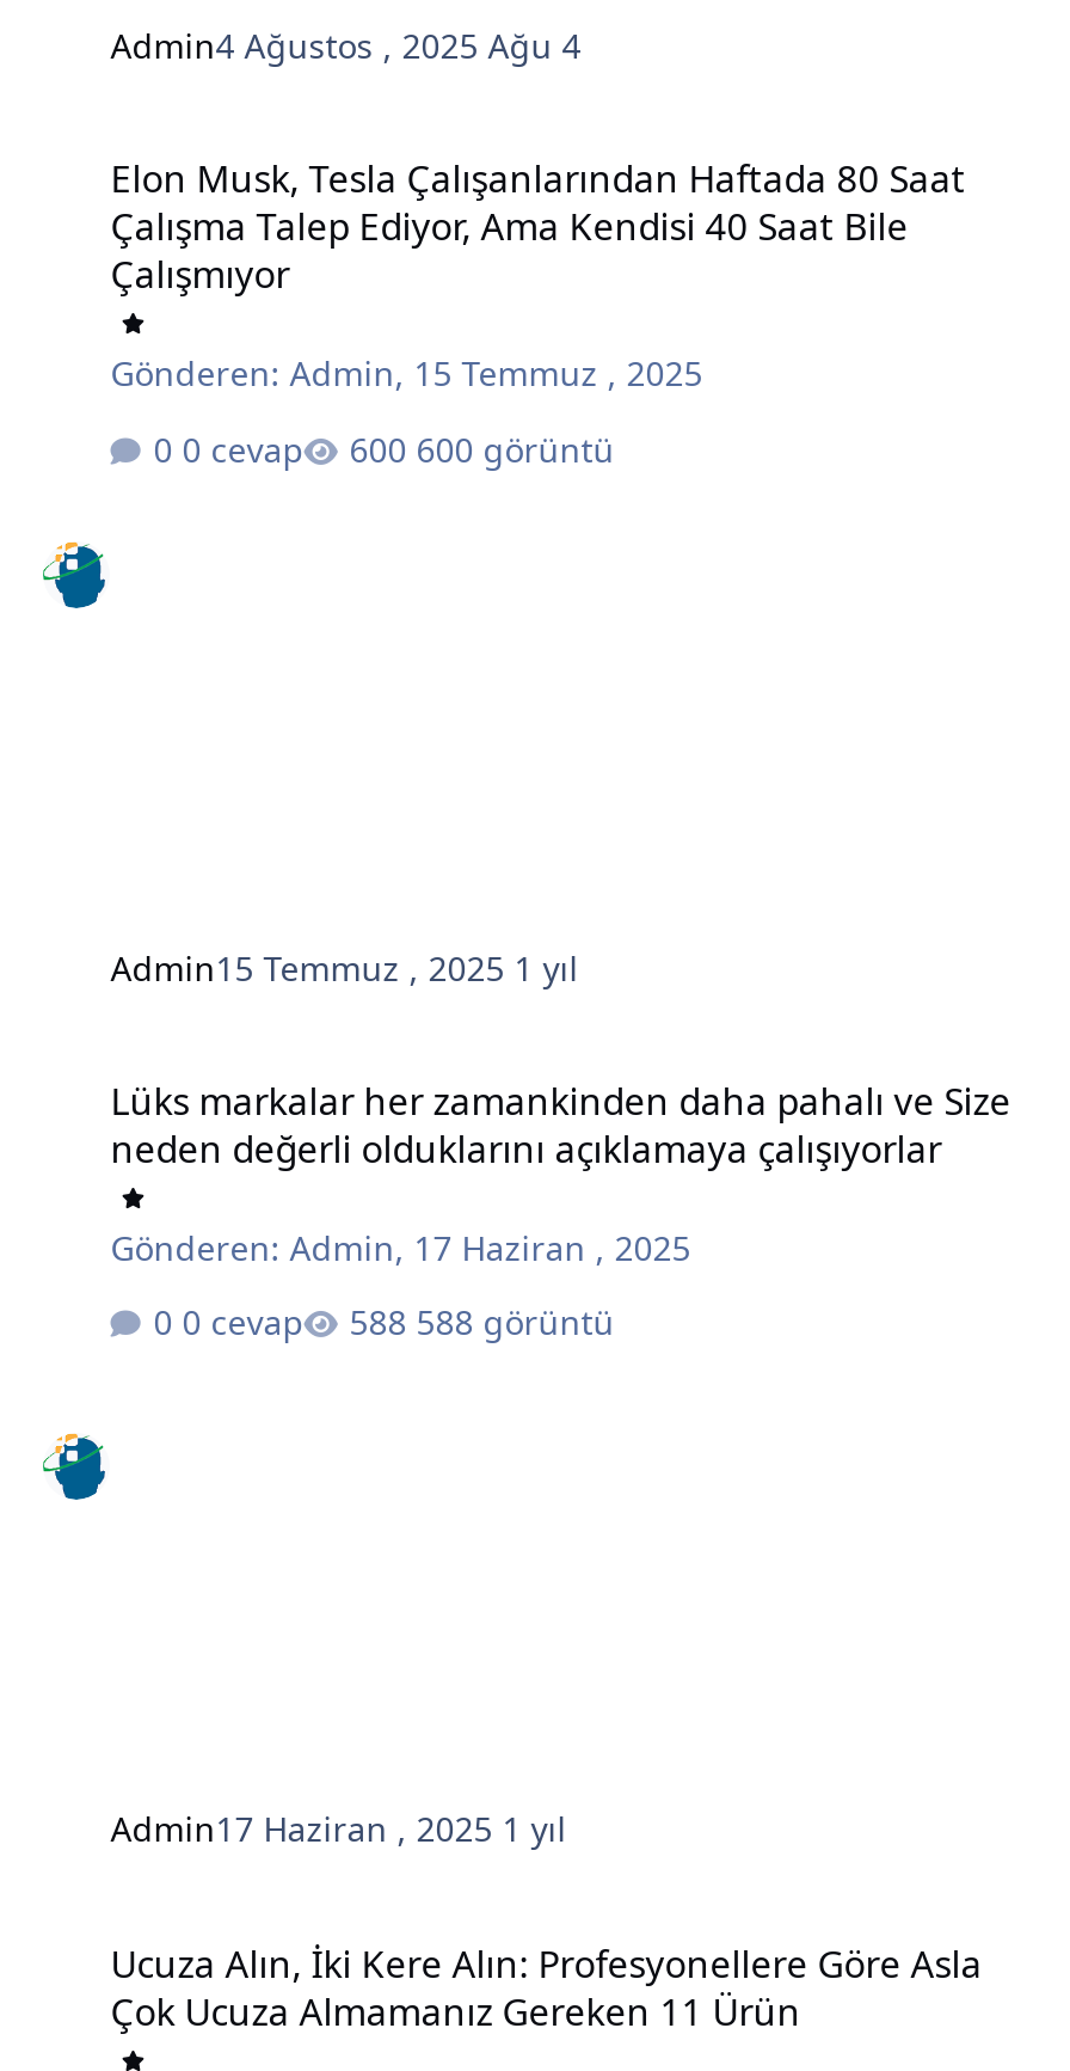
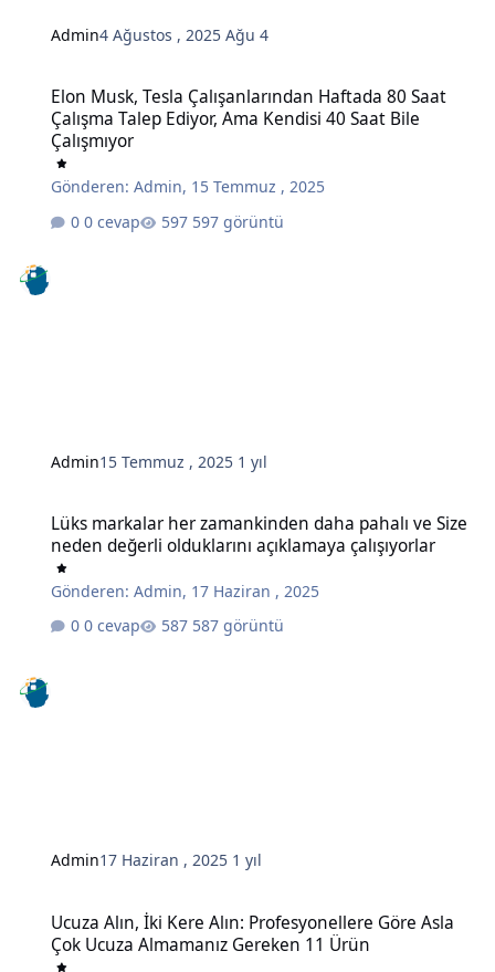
[416,426,614,471] 600 görüntü -> [192,211,284,232] 597 görüntü
[416,1300,614,1346] 588 görüntü -> [192,615,284,636] 587 görüntü

